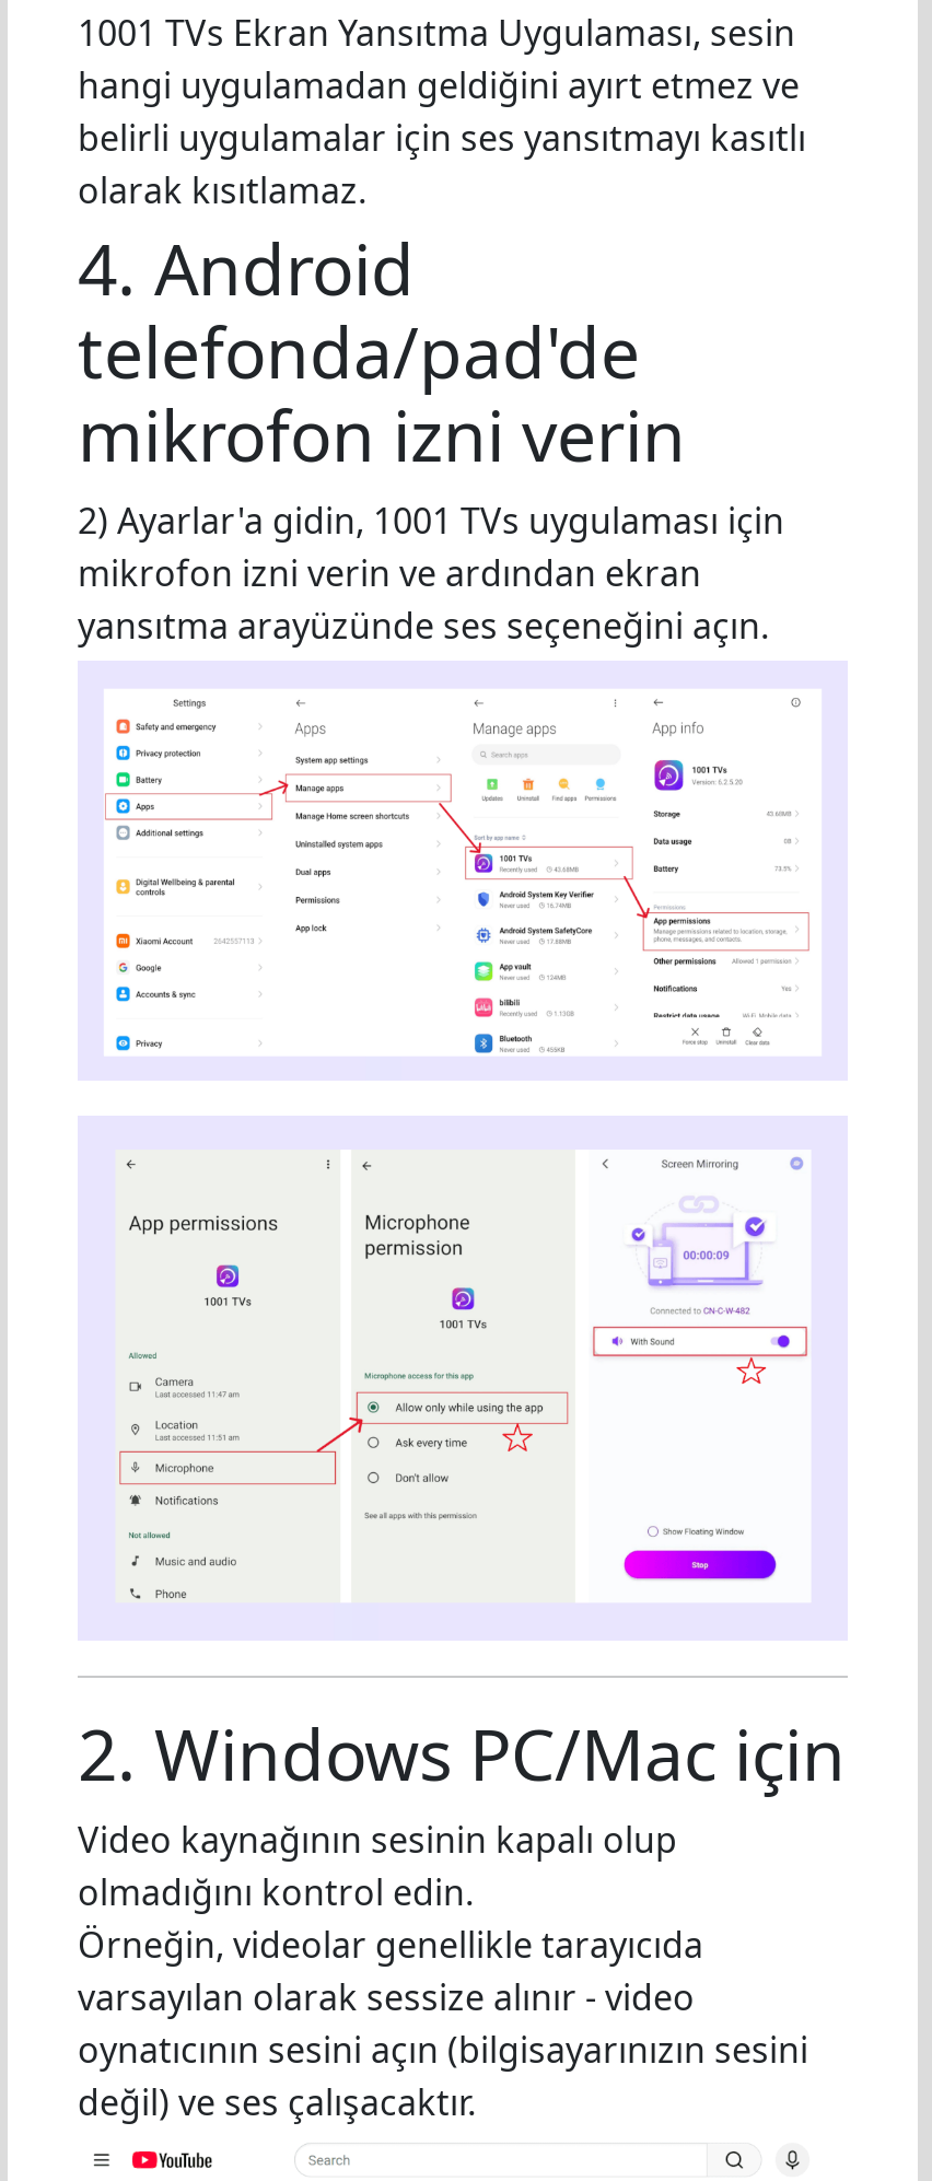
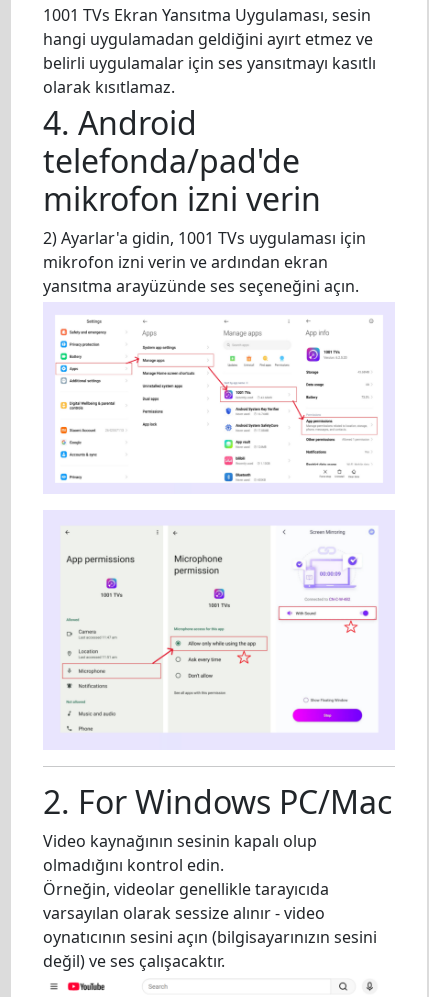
[78,1706,846,1800] 2. Windows PC/Mac için -> [43,780,392,823] 2. For Windows PC/Mac

